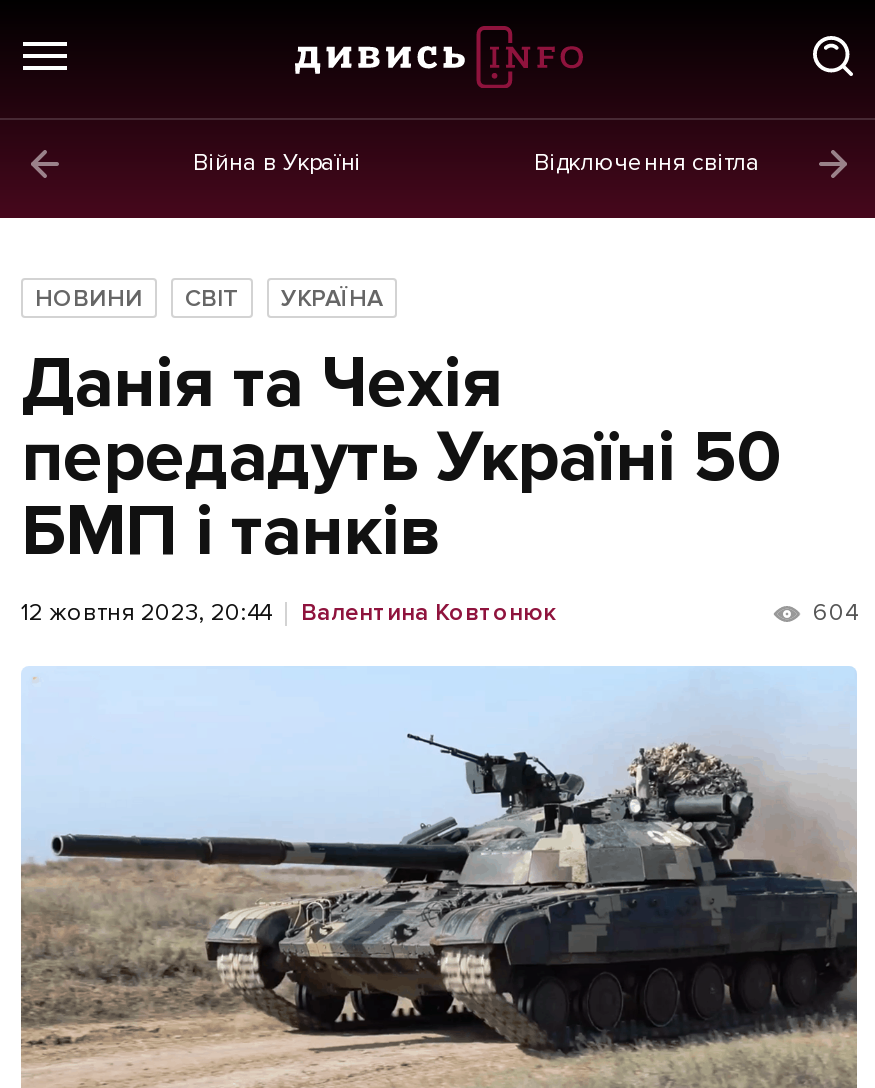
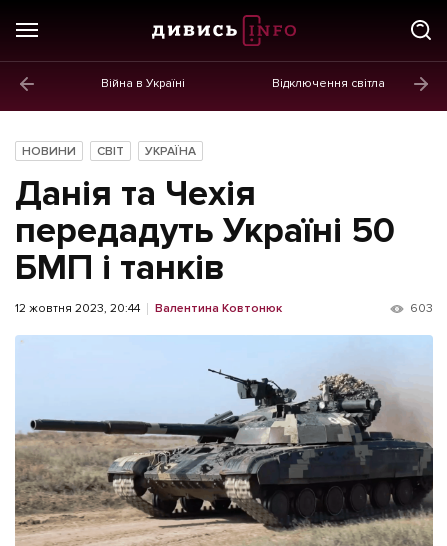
[813,598,857,628] 604 -> [410,301,433,316] 603

